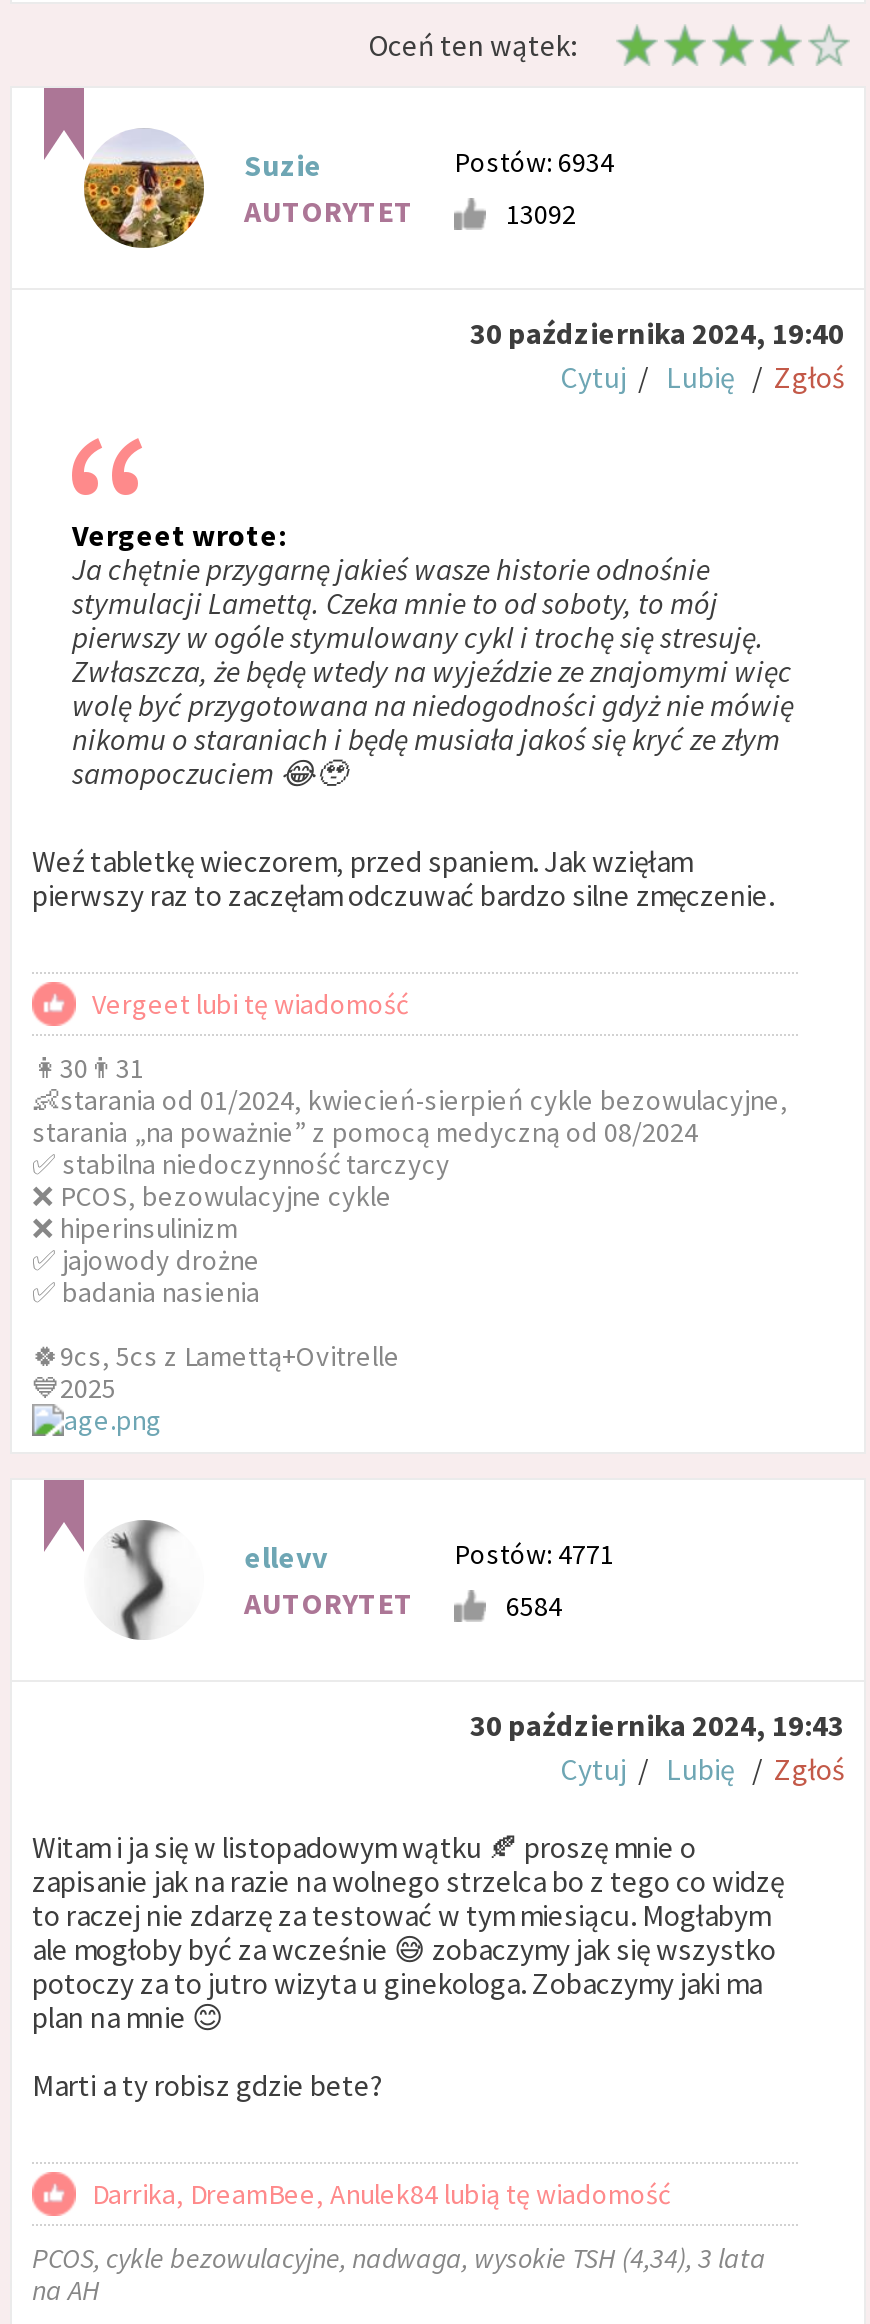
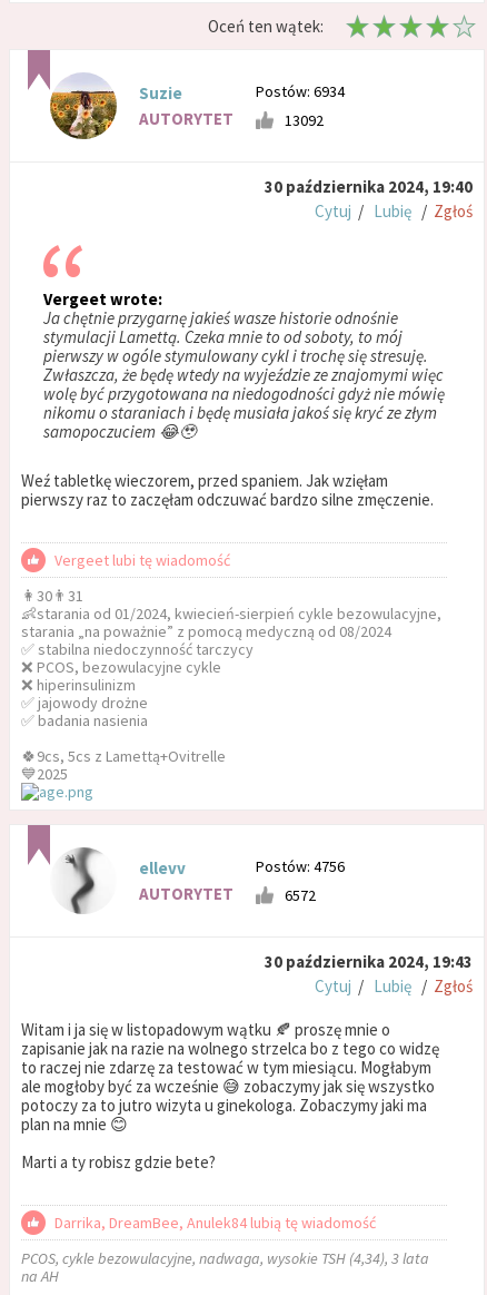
[454,1536,614,1572] Postów: 4771 -> [256,856,345,876] Postów: 4756
[506,1588,562,1624] 6584 -> [285,885,316,905] 6572

